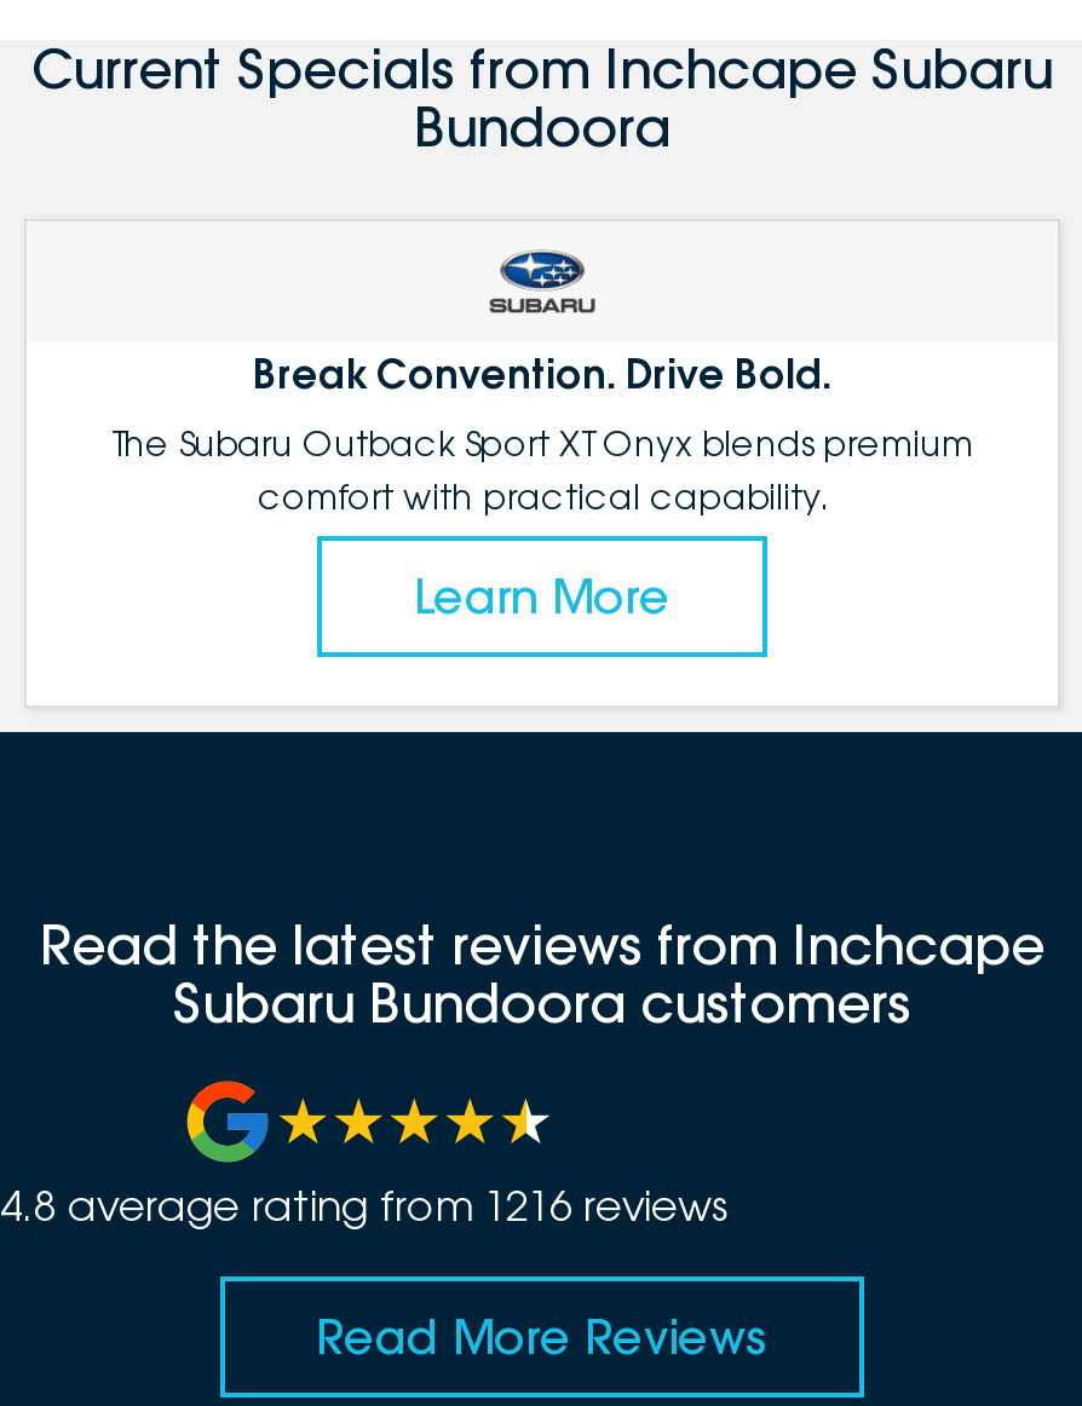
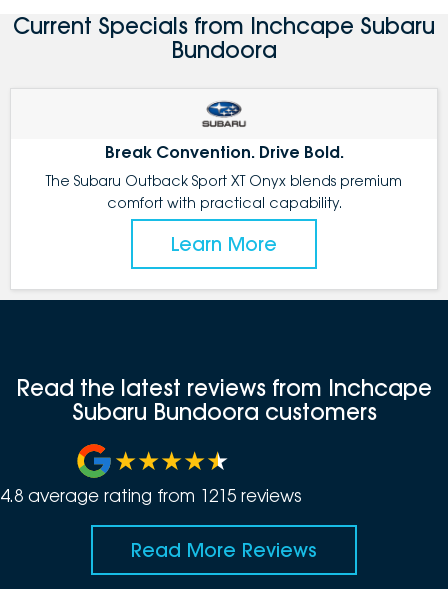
[0,1180,731,1231] 4.8 average rating from 1216 reviews -> [0,485,302,506] 4.8 average rating from 1215 reviews

